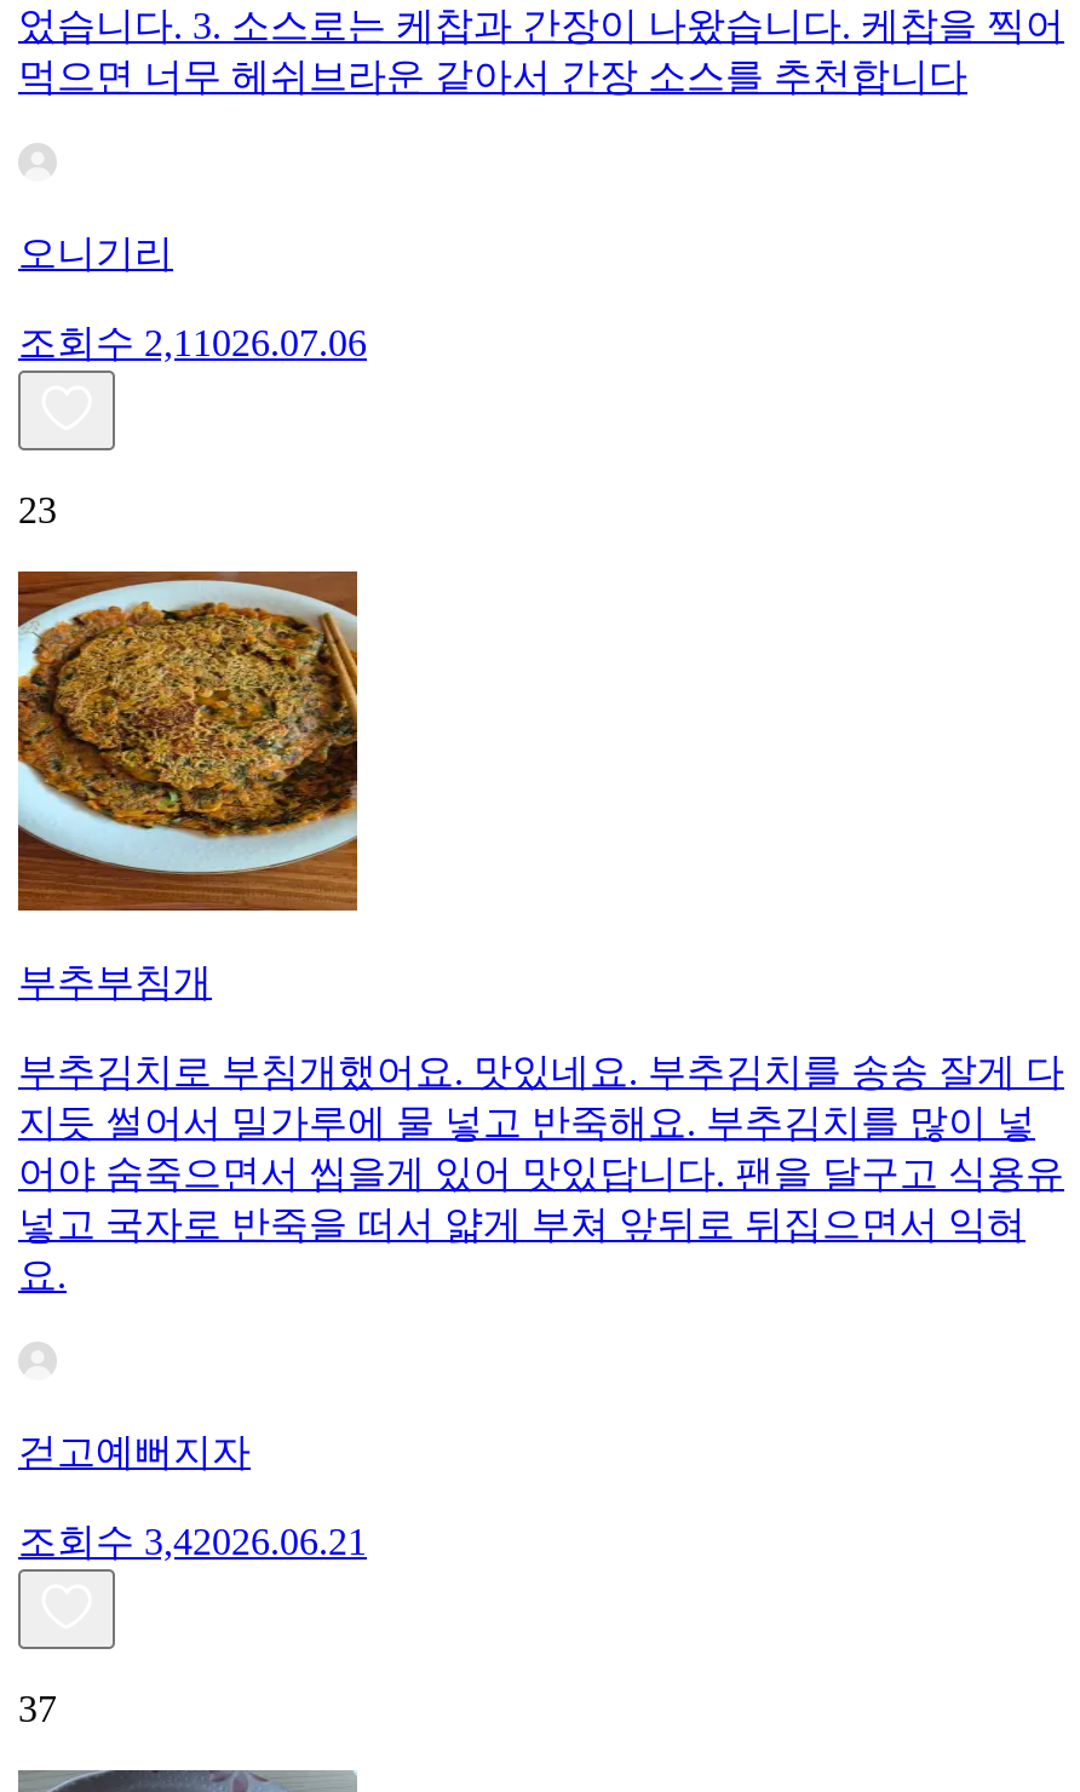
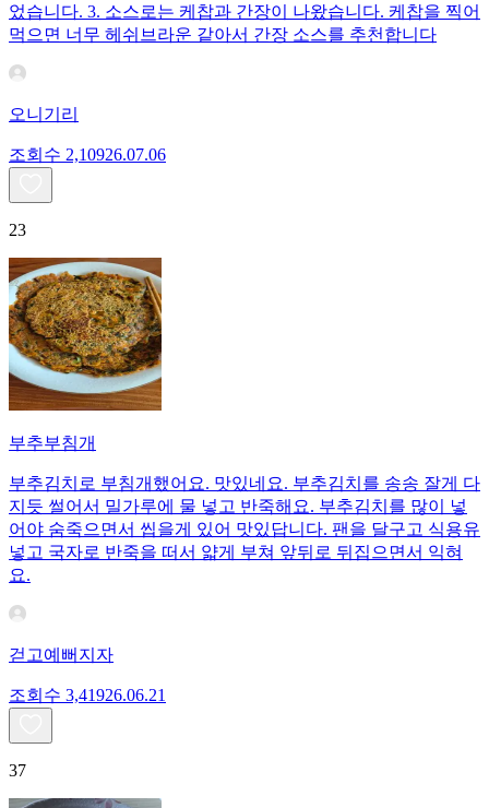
[18,323,367,364] 조회수 2,11026.07.06 -> [9,145,166,164] 조회수 2,10926.07.06
[18,1521,367,1562] 조회수 3,42026.06.21 -> [9,686,166,704] 조회수 3,41926.06.21

